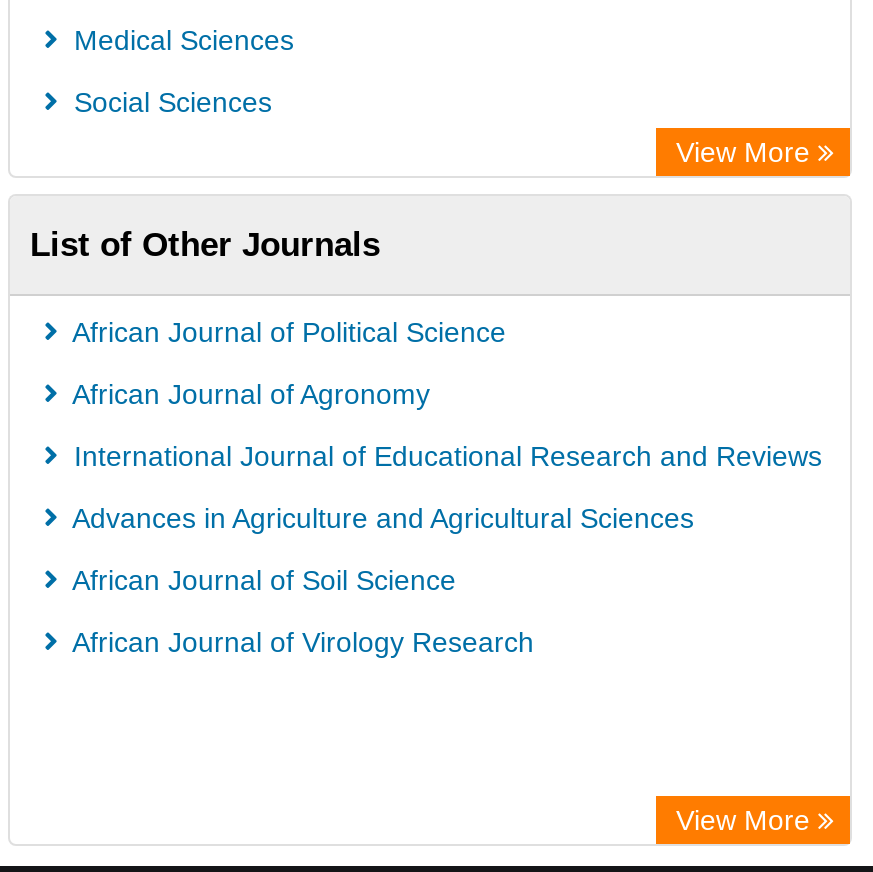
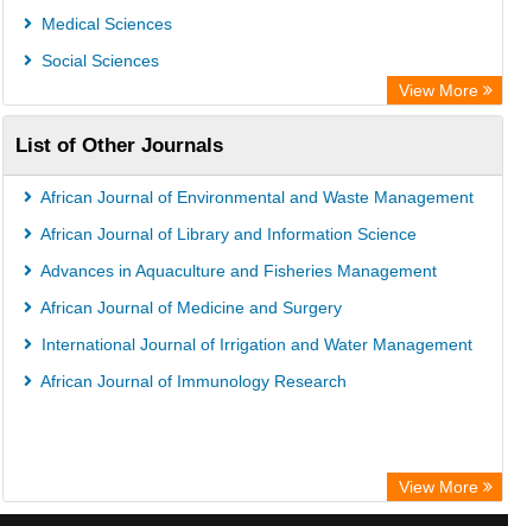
[66,316,506,348] African Journal of Political Science -> [37,188,474,207] African Journal of Environmental and Waste Management
[66,378,430,410] African Journal of Agronomy -> [37,224,417,243] African Journal of Library and Information Science
[66,440,822,472] International Journal of Educational Research and Reviews -> [37,261,437,280] Advances in Aquaculture and Fisheries Management
[66,502,694,534] Advances in Agriculture and Agricultural Sciences -> [37,298,342,317] African Journal of Medicine and Surgery
[66,564,456,596] African Journal of Soil Science -> [37,335,472,354] International Journal of Irrigation and Water Management
[66,626,534,658] African Journal of Virology Research -> [37,372,347,391] African Journal of Immunology Research

